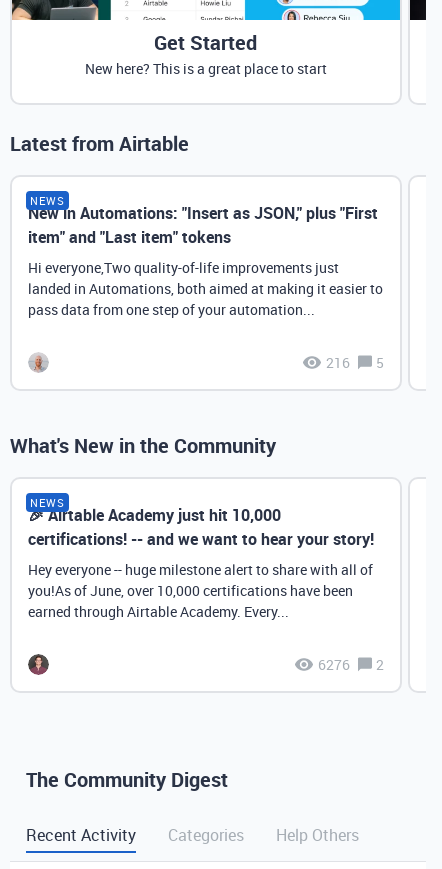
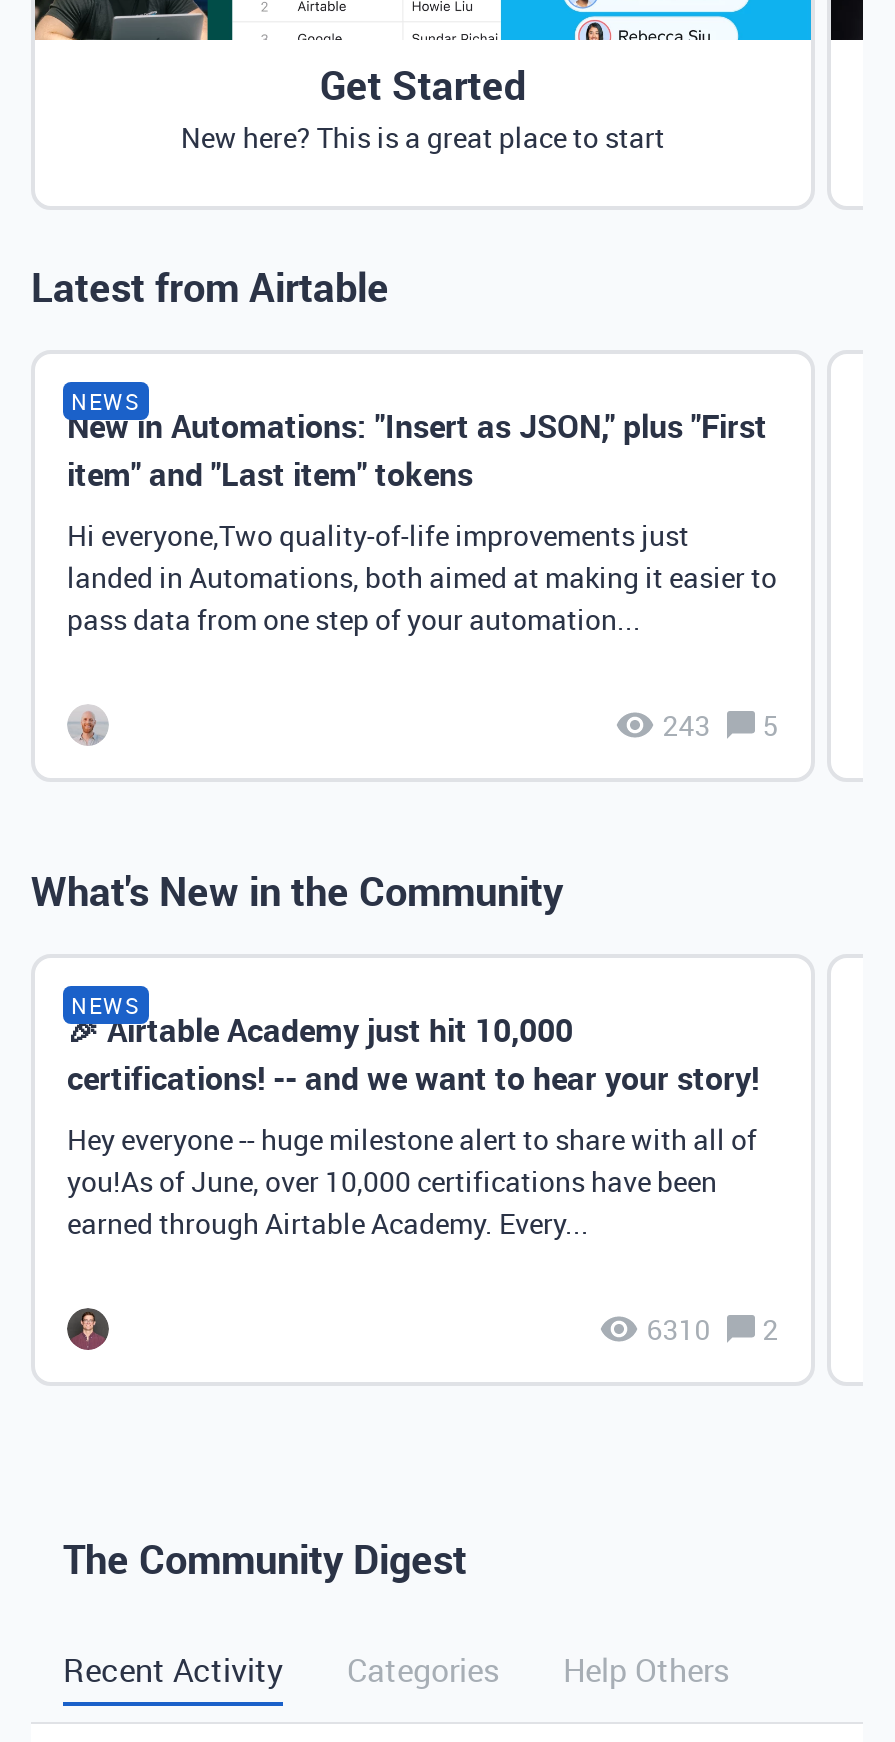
[326,353,384,372] 216 5 -> [663,706,779,744] 243 5
[318,655,384,674] 6276 2 -> [647,1310,779,1348] 6310 2

